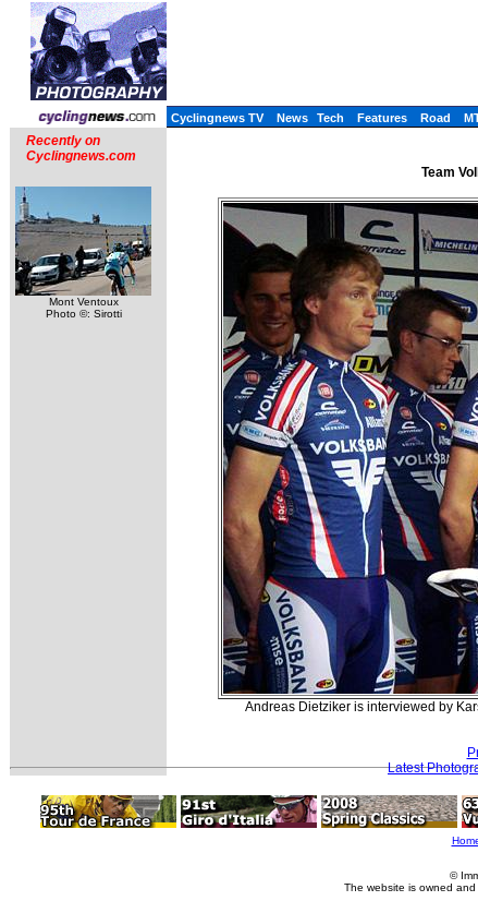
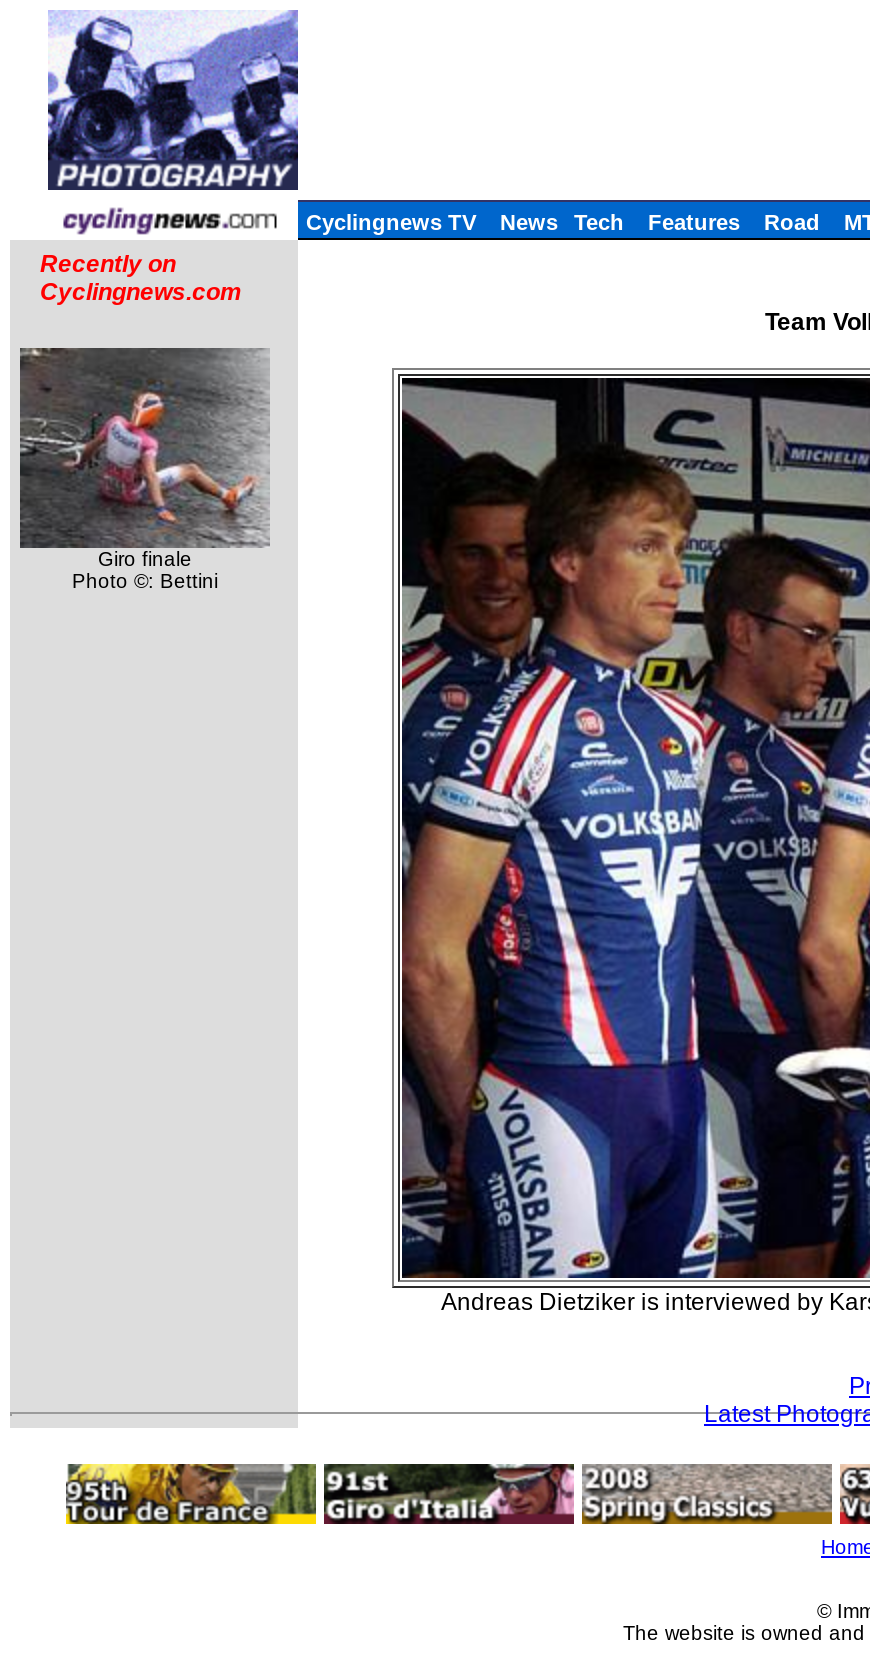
[15,187,151,320] [image] | Mont Ventoux | Photo ©: Sirotti -> [18,346,270,592] [image] | Giro finale | Photo ©: Bettini

